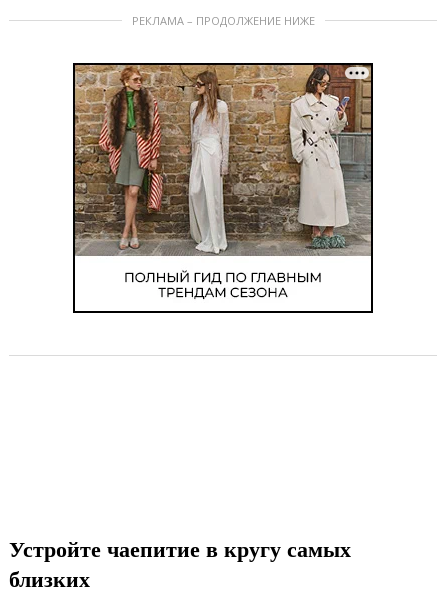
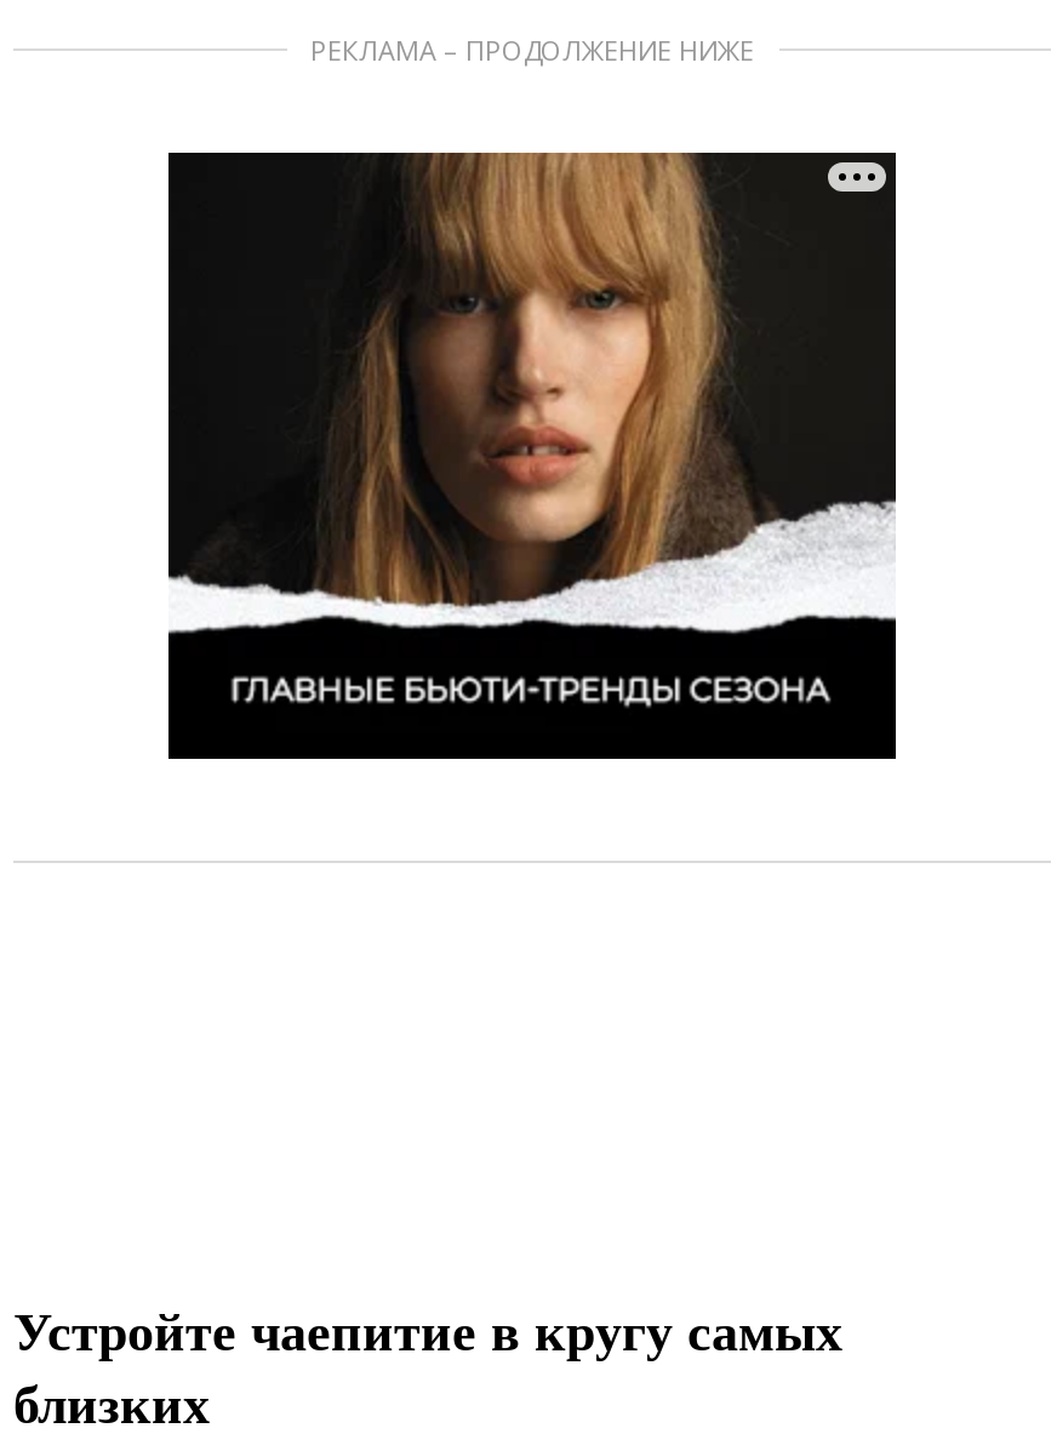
[72,62,374,311] [image] -> [168,150,896,756] [image]

